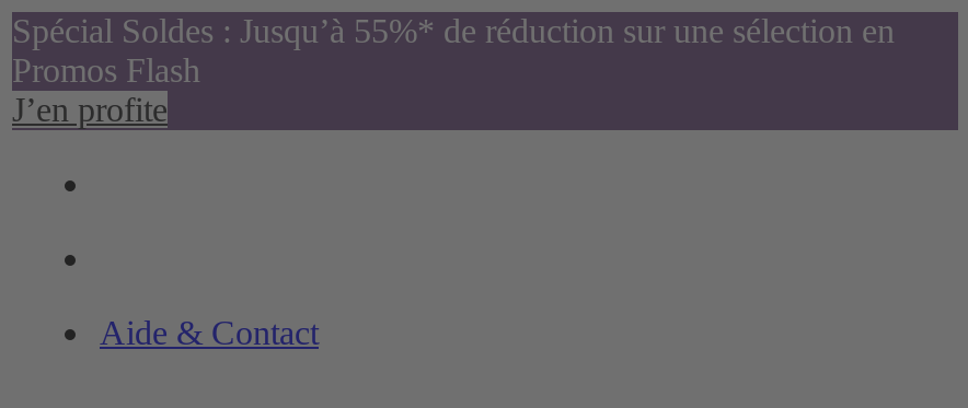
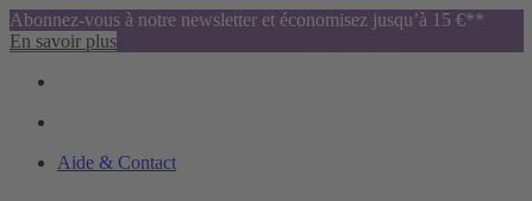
[12,12,895,128] Spécial Soldes : Jusqu’à 55%* de réduction sur une sélection en | Promos Flash | J’en profite -> [10,10,484,51] Abonnez-vous à notre newsletter et économisez jusqu’à 15 €** | En savoir plus

